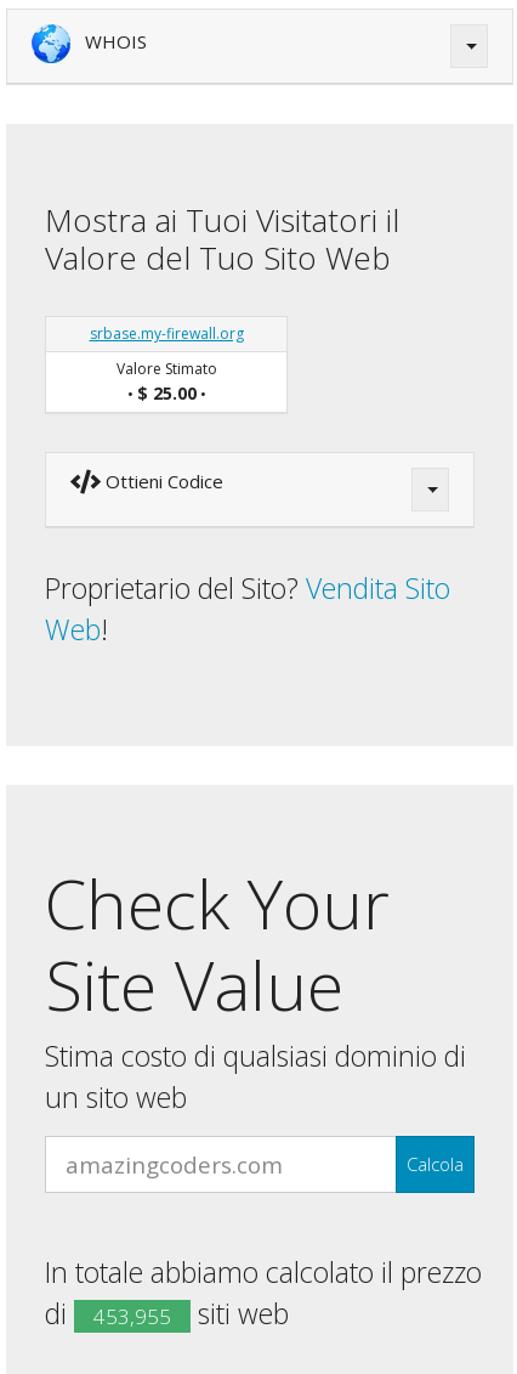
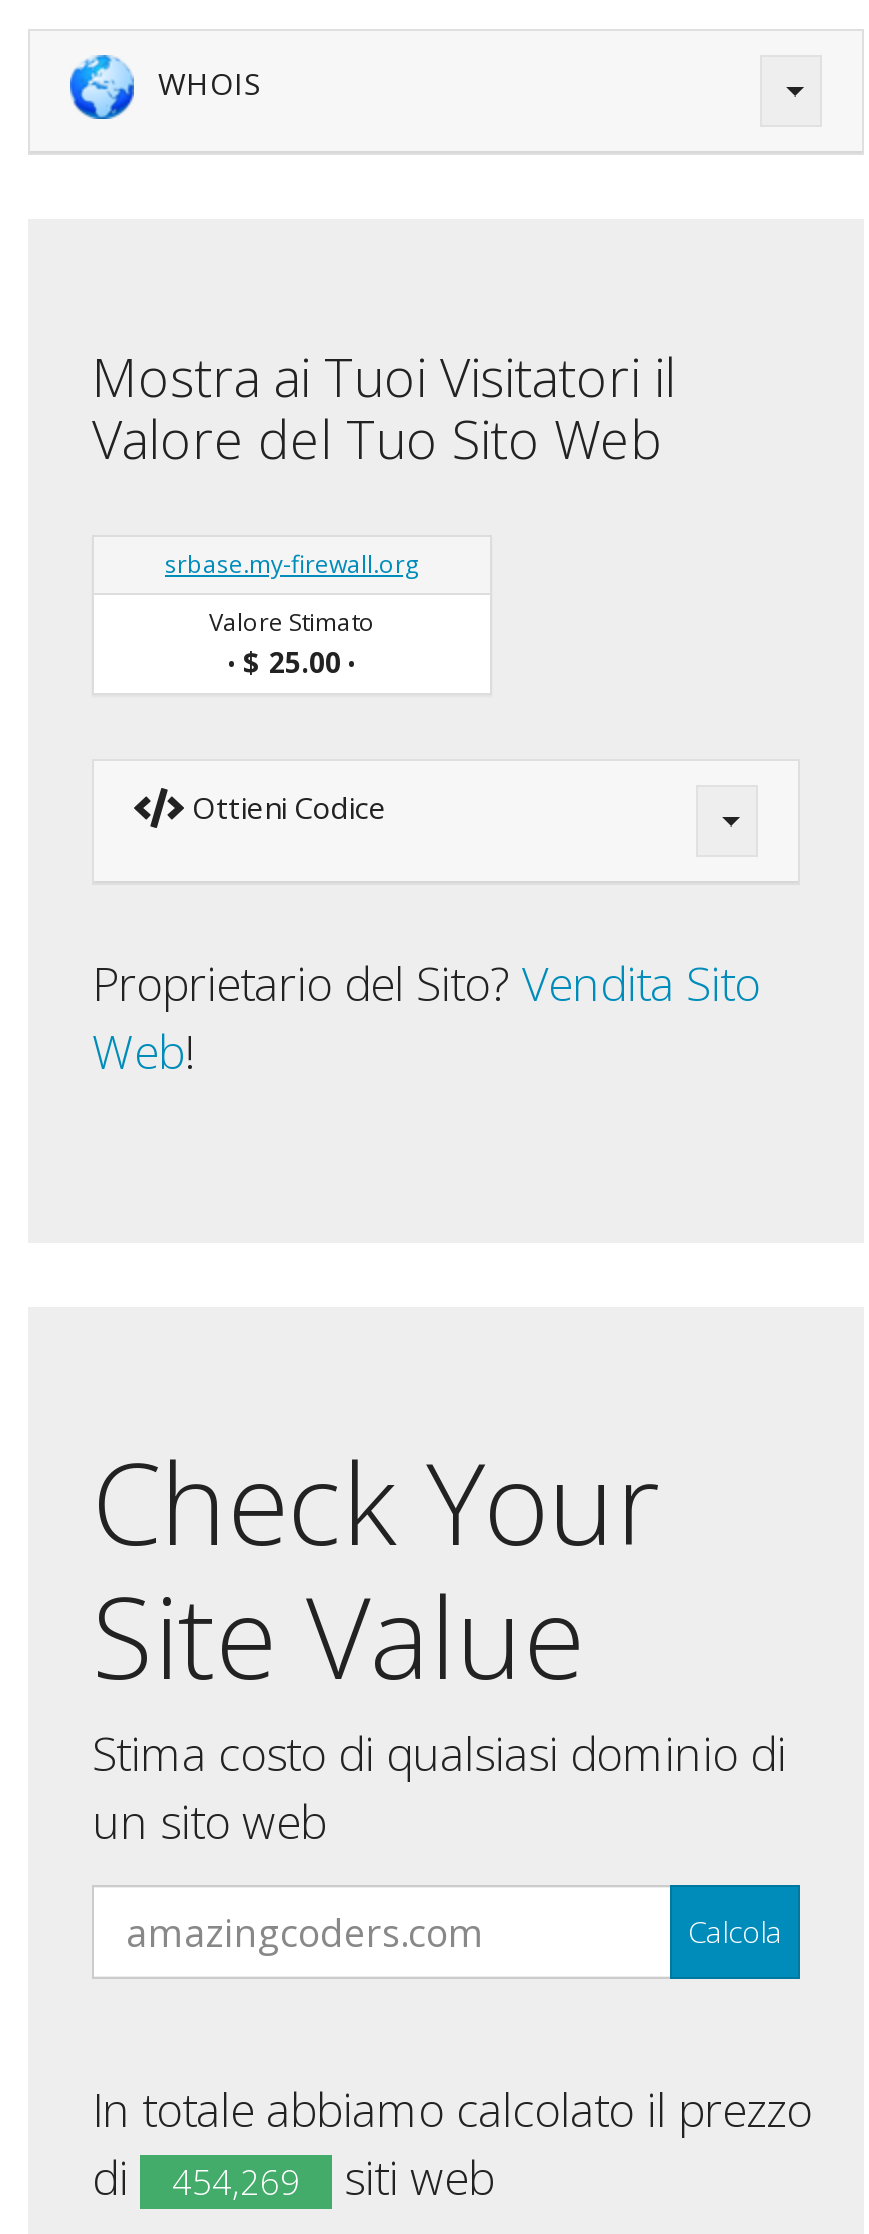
[45,1293,289,1332] di 453,955 siti web -> [92,2144,494,2208] di 454,269 siti web

